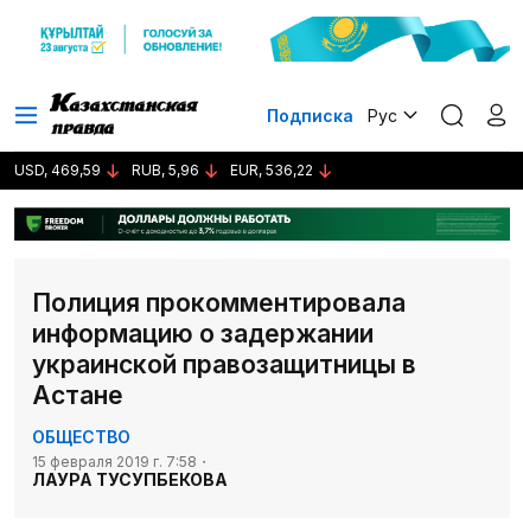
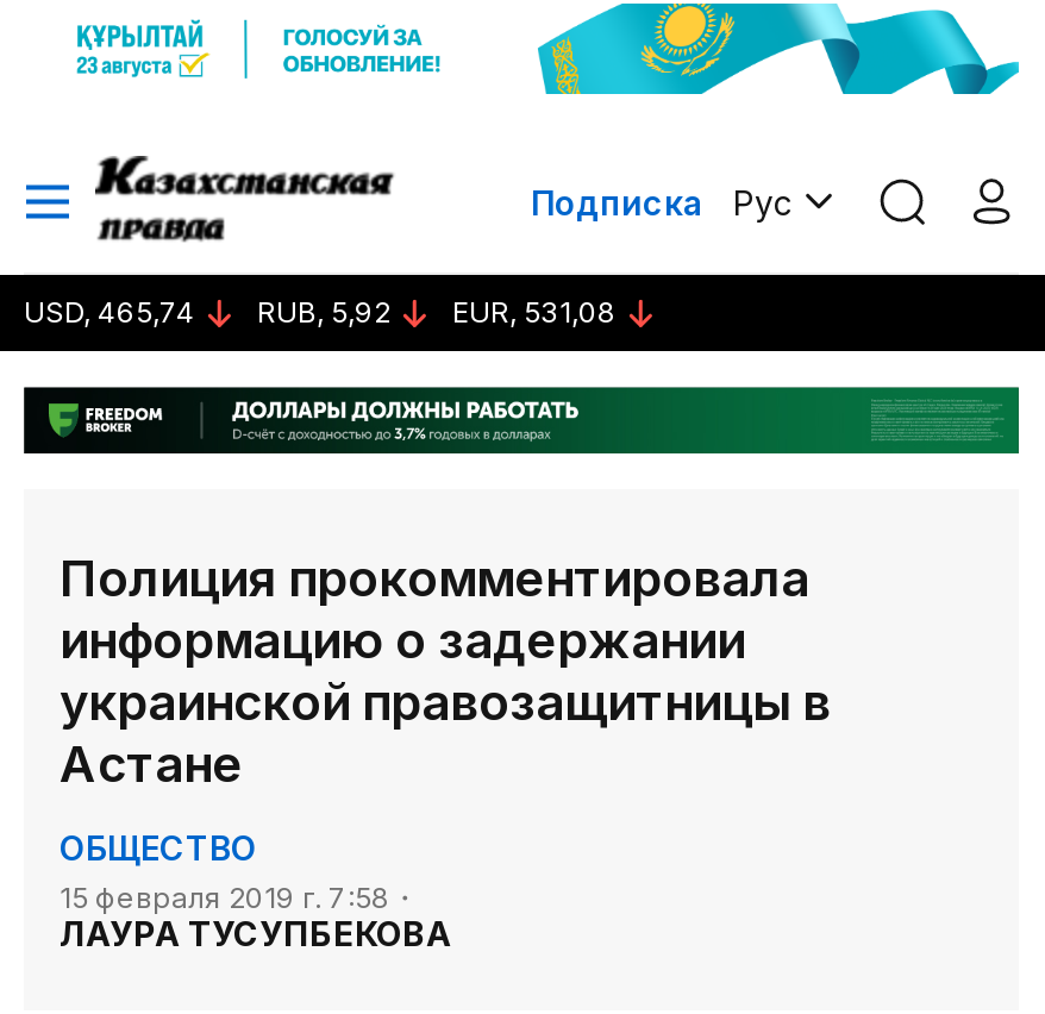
[14,161,101,179] USD, 469,59 -> [24,294,195,330] USD, 465,74
[132,161,199,179] RUB, 5,96 -> [257,294,390,330] RUB, 5,92
[230,161,313,179] EUR, 536,22 -> [452,294,617,330] EUR, 531,08

